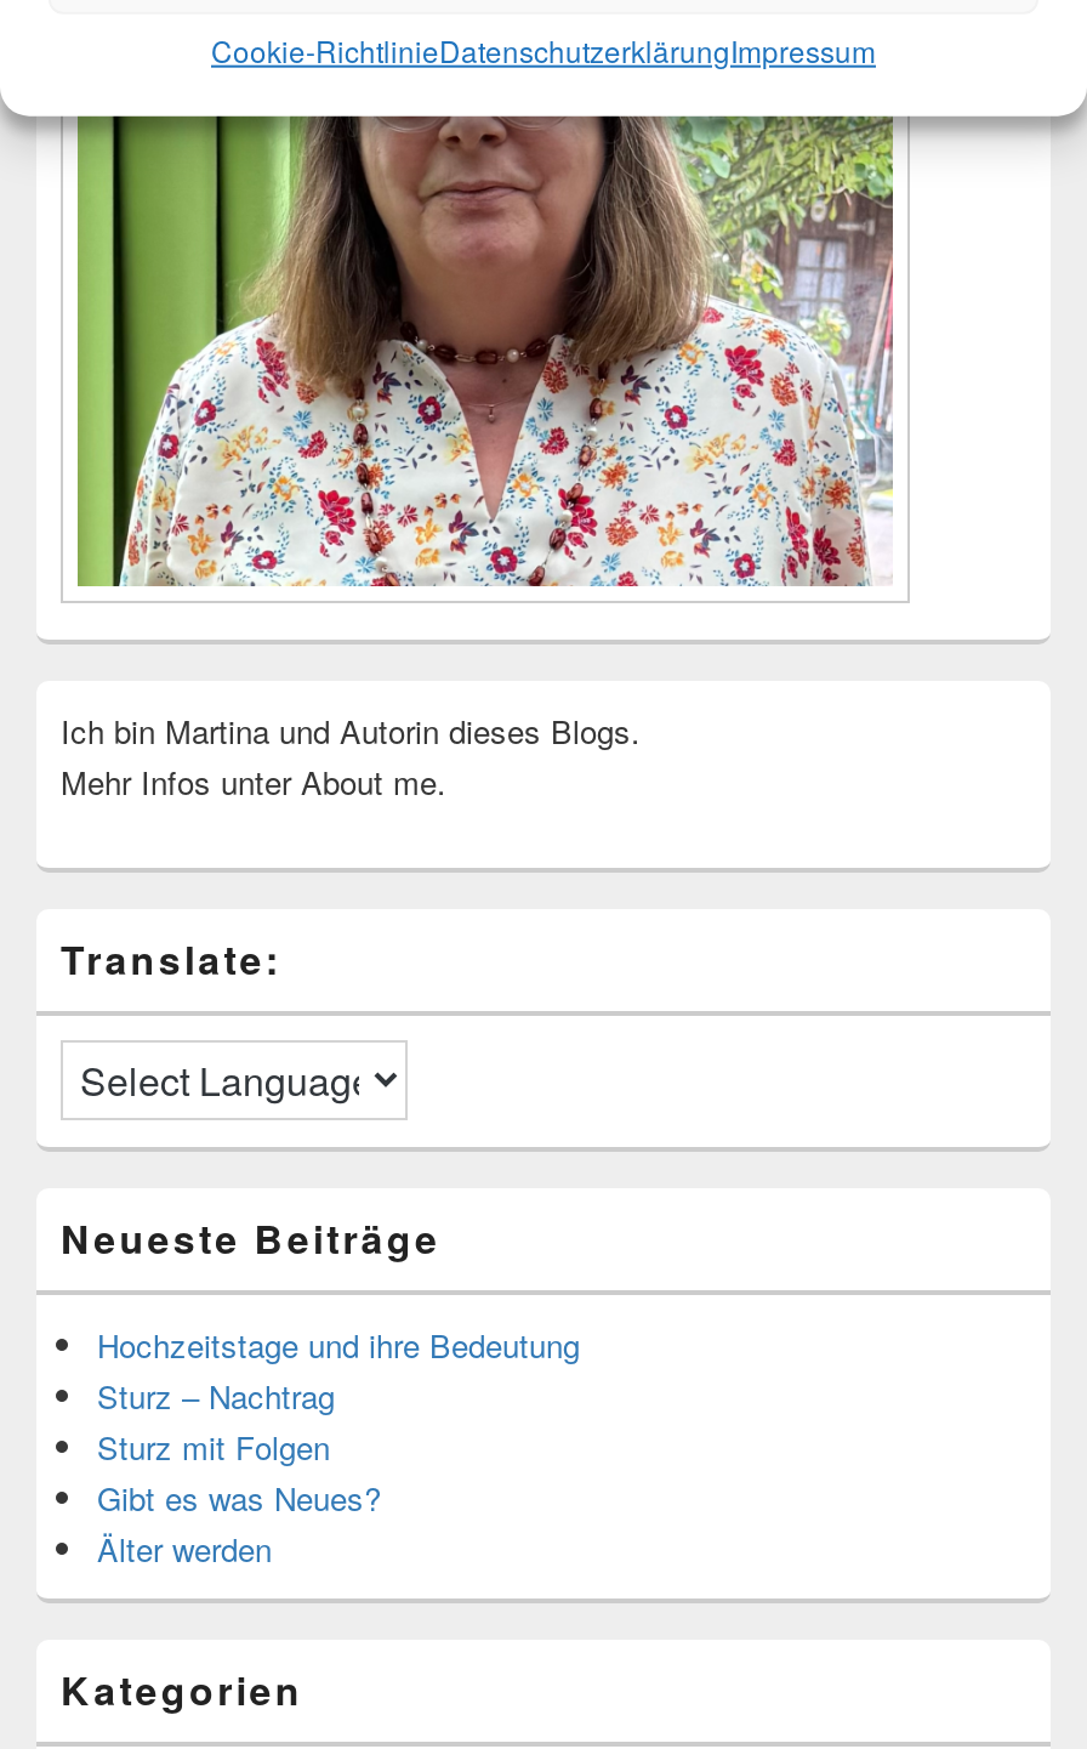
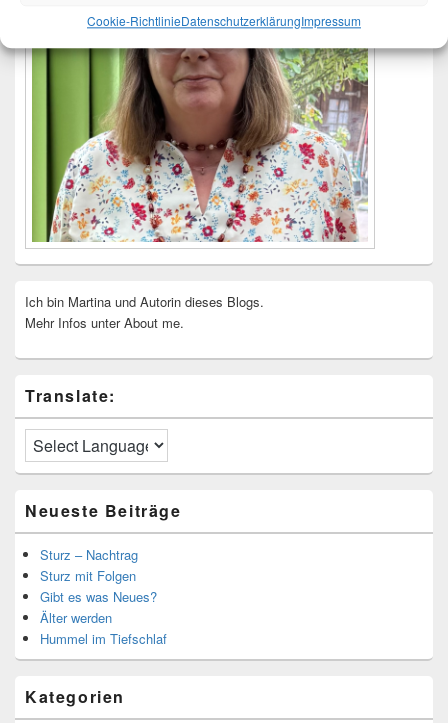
[97,1321,580,1367] Hochzeitstage und ihre Bedeutung -> none
moved [97,1372,381,1571] -> [40,544,157,626]: Sturz – Nachtrag | Sturz mit Folgen | Gibt es was Neues? | Älter werden
none -> [40,628,167,647] Hummel im Tiefschlaf

